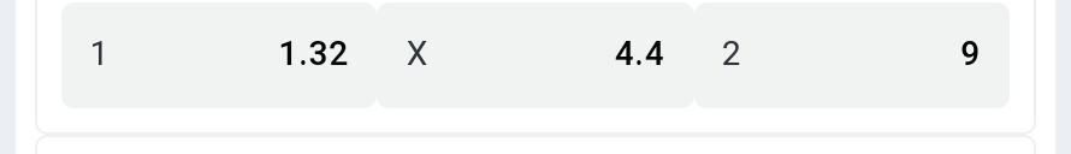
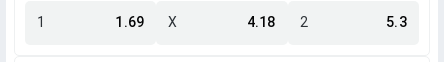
[279,34,429,72] 1.32 X -> [115,14,178,30] 1.69 X
[615,34,742,72] 4.4 2 -> [247,14,308,30] 4.18 2
[961,34,981,72] 9 -> [386,14,407,30] 5.3

